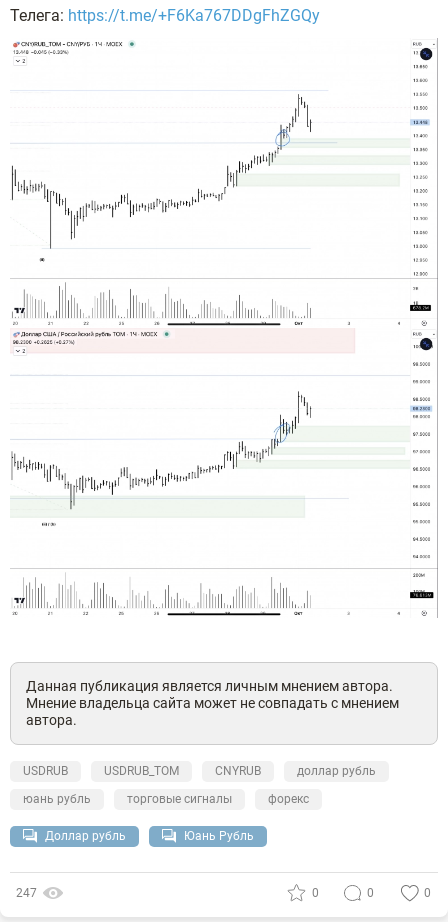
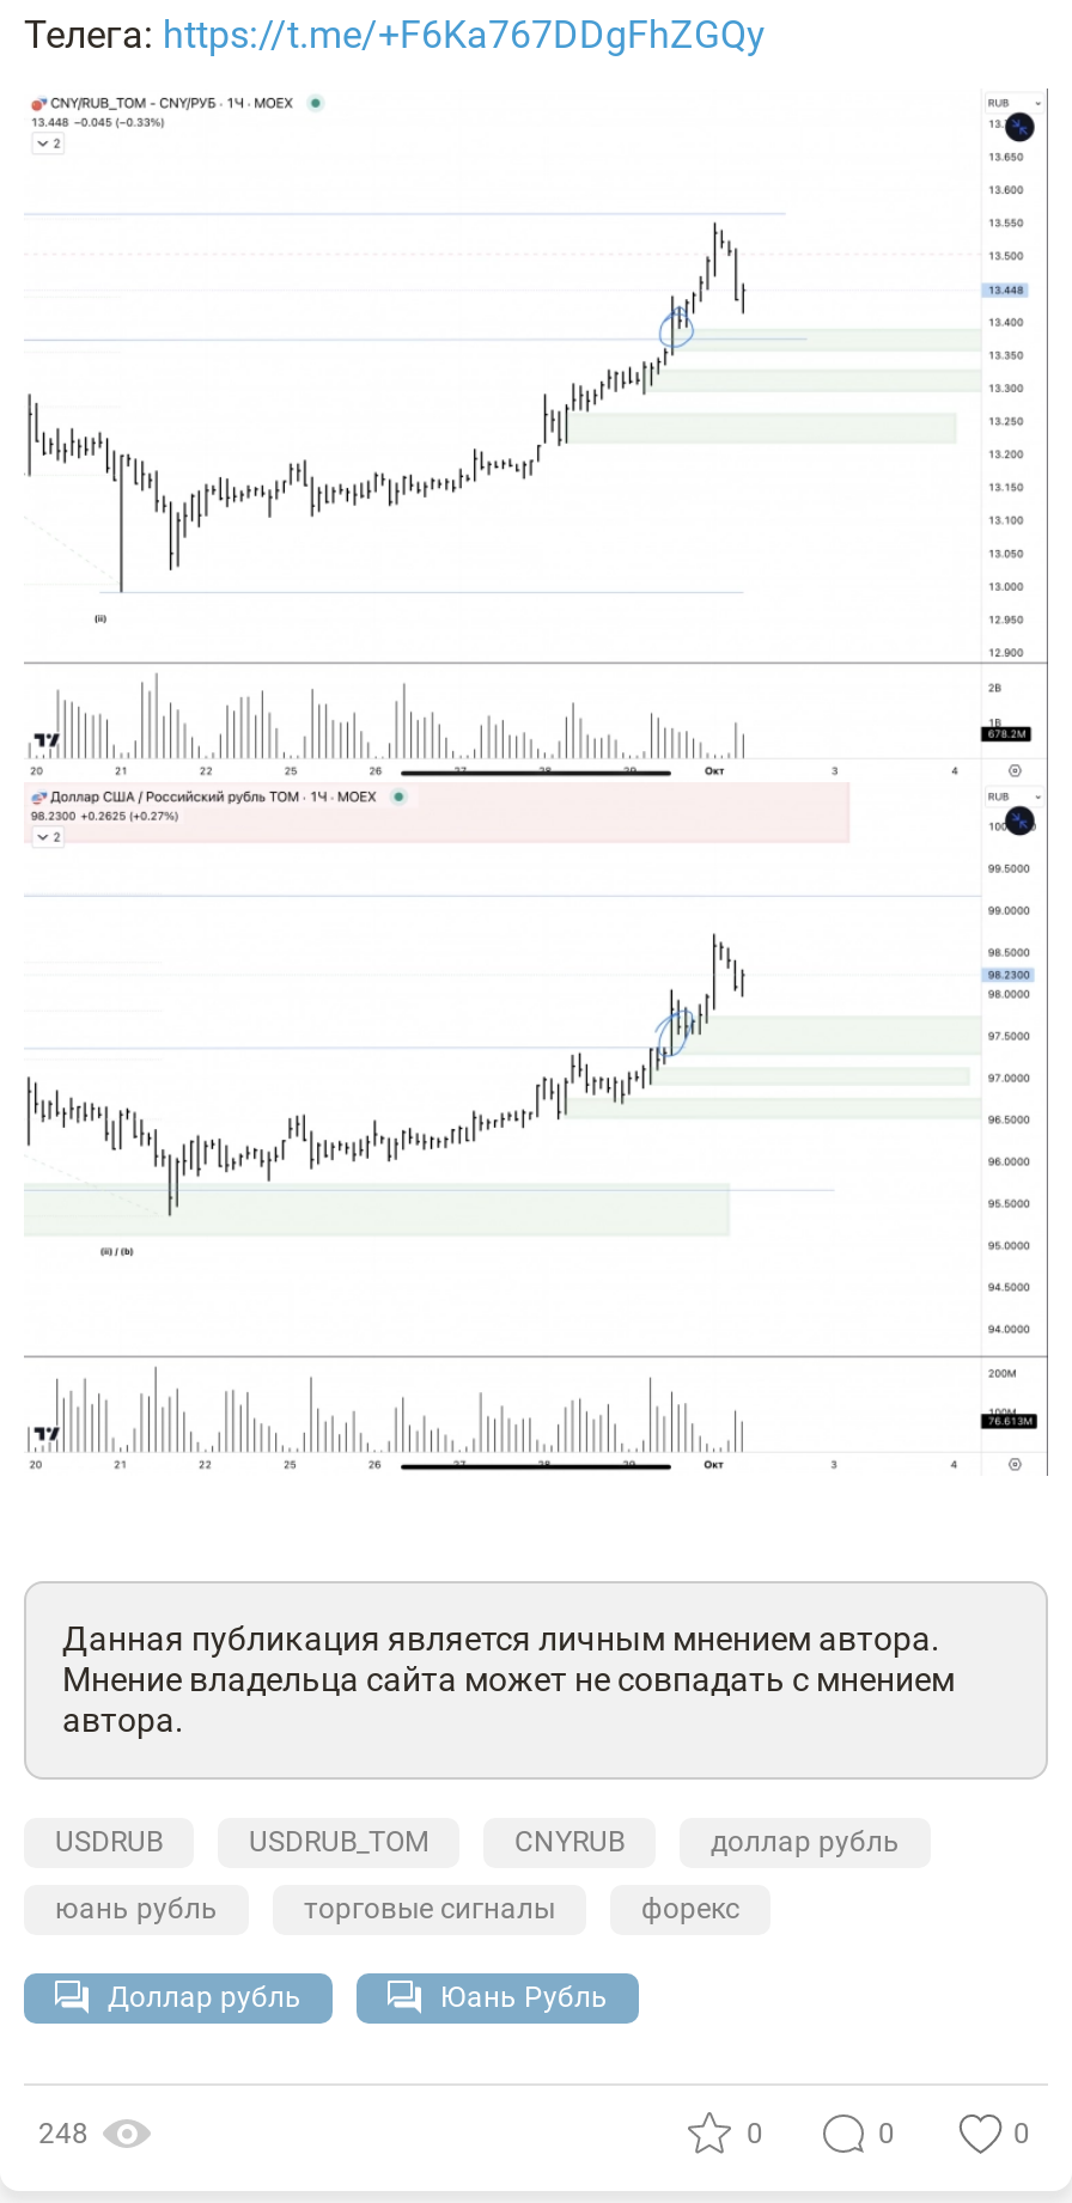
[16,886,37,900] 247 -> [38,2118,89,2151] 248

